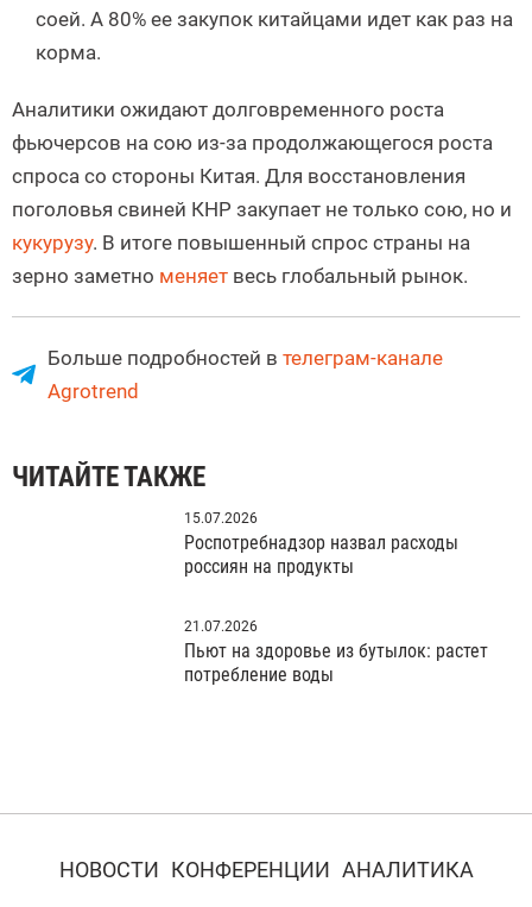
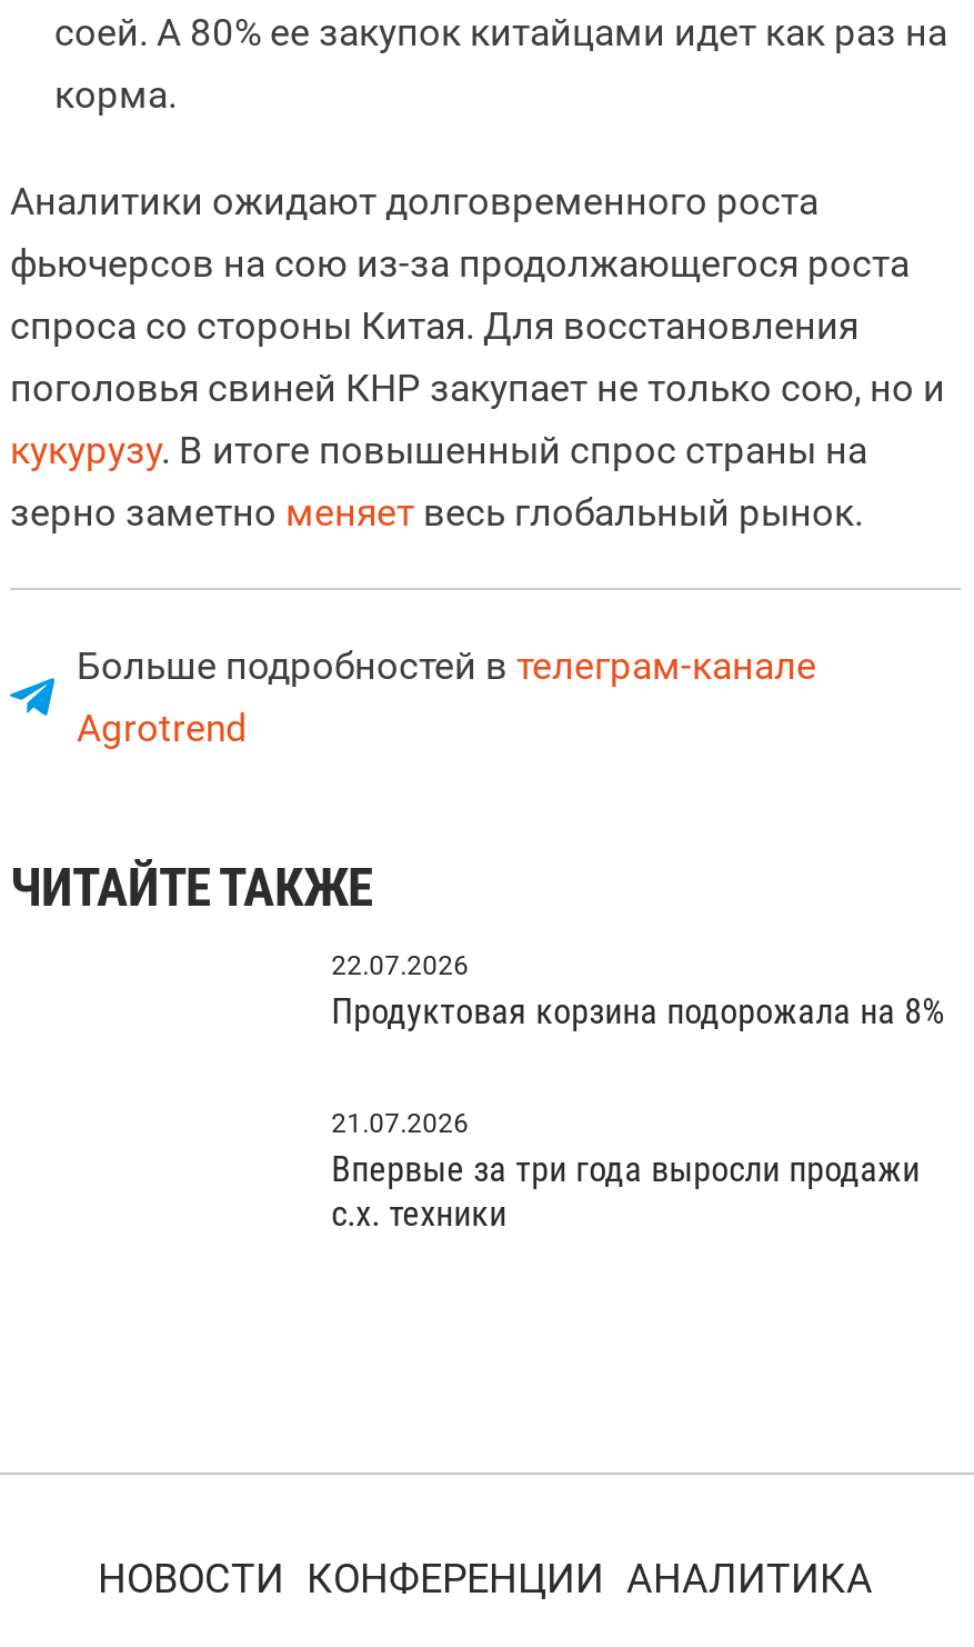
[184,510,257,527] 15.07.2026 -> [331,950,469,981] 22.07.2026
[184,531,458,578] Роспотребнадзор назвал расходы | россиян на продукты -> [331,990,944,1032] Продуктовая корзина подорожала на 8%
[184,639,488,686] Пьют на здоровье из бутылок: растет | потребление воды -> [331,1148,920,1234] Впервые за три года выросли продажи | с.х. техники

